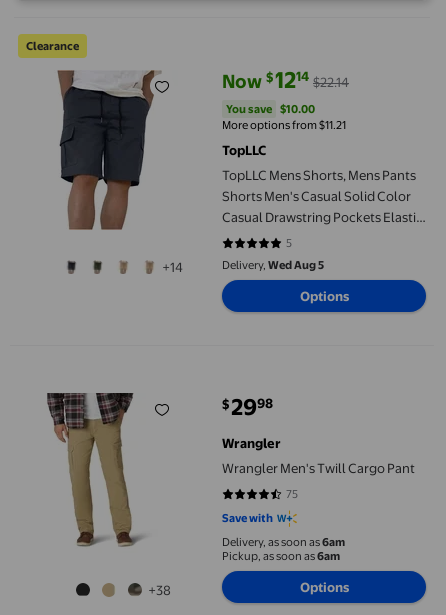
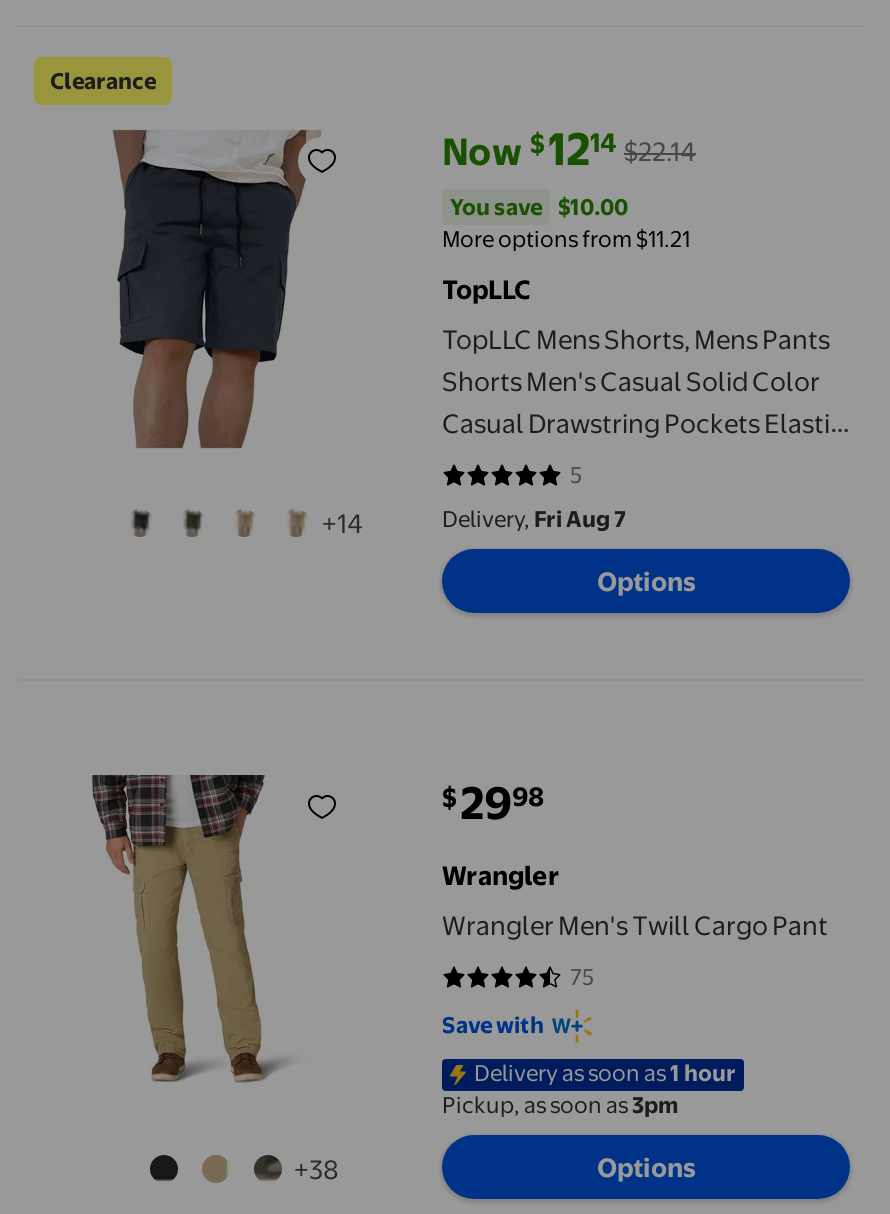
[222,258,324,272] Delivery, Wed Aug 5 -> [442,504,626,532] Delivery, Fri Aug 7
[222,535,345,563] Delivery, as soon as6am | Pickup, as soon as6am -> [442,1059,736,1118] Delivery as soon as1 hour | Pickup, as soon as3pm

